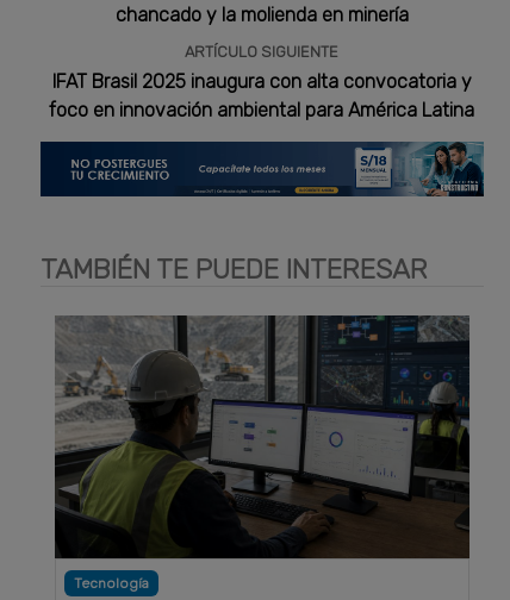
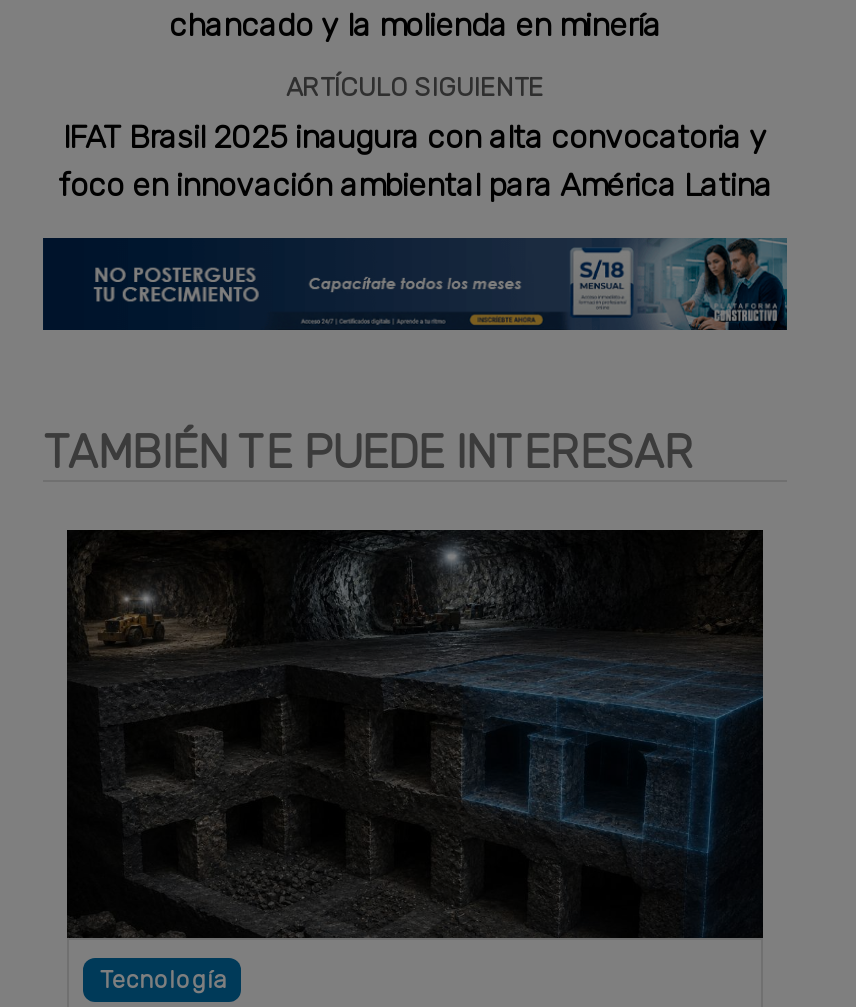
[55,314,469,558] [image] -> [65,528,763,938] [image]

